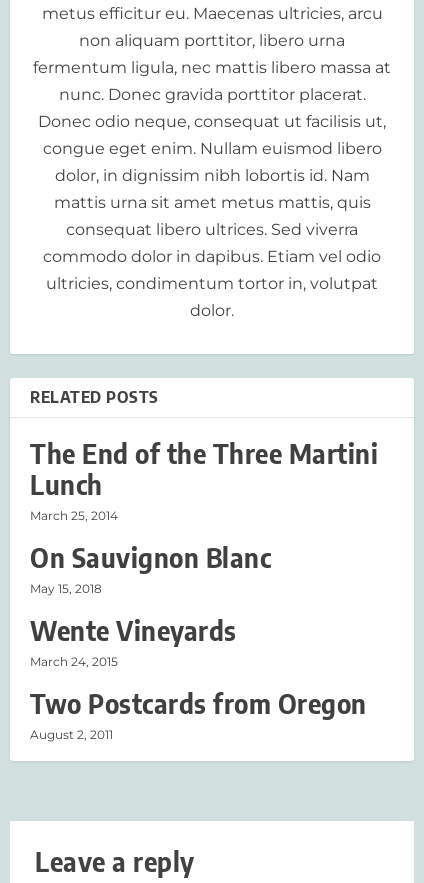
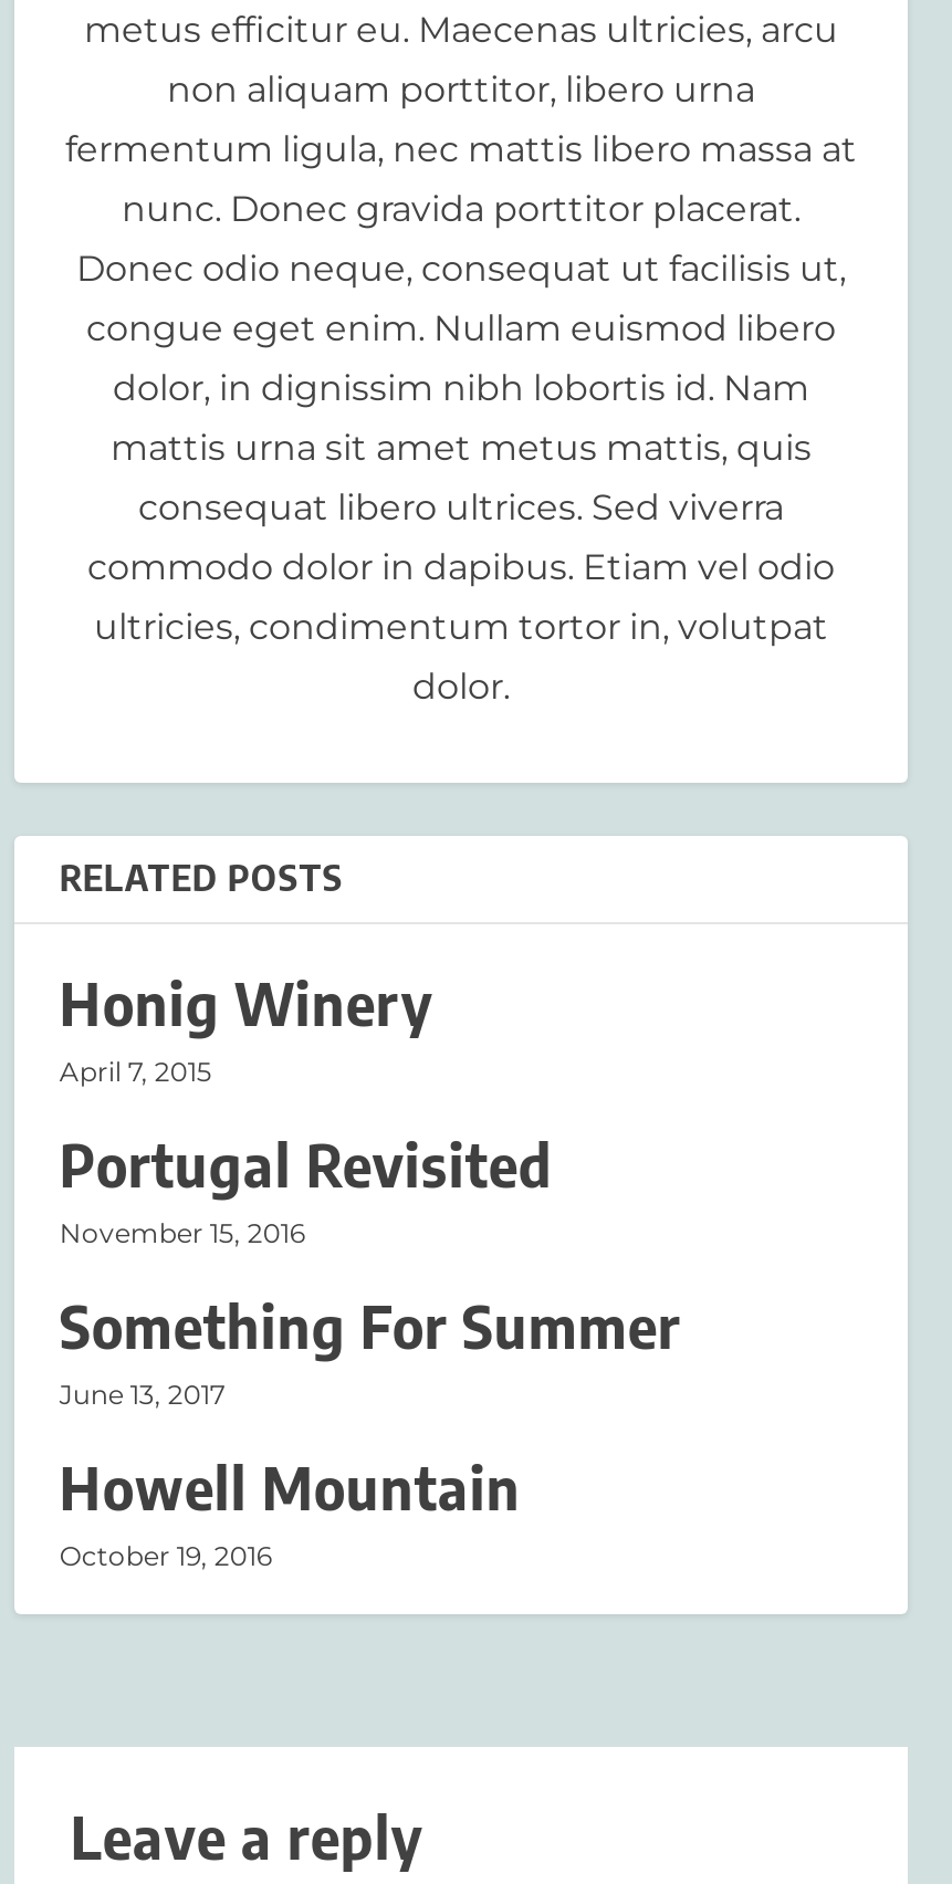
[30,437,378,523] The End of the Three Martini | Lunch | March 25, 2014 -> [59,967,433,1089] Honig Winery | April 7, 2015
[30,541,271,596] On Sauvignon Blanc | May 15, 2018 -> [59,1129,553,1250] Portugal Revisited | November 15, 2016
[30,614,237,669] Wente Vineyards | March 24, 2015 -> [59,1290,681,1412] Something For Summer | June 13, 2017
[30,687,367,742] Two Postcards from Oregon | August 2, 2011 -> [59,1451,521,1573] Howell Mountain | October 19, 2016

